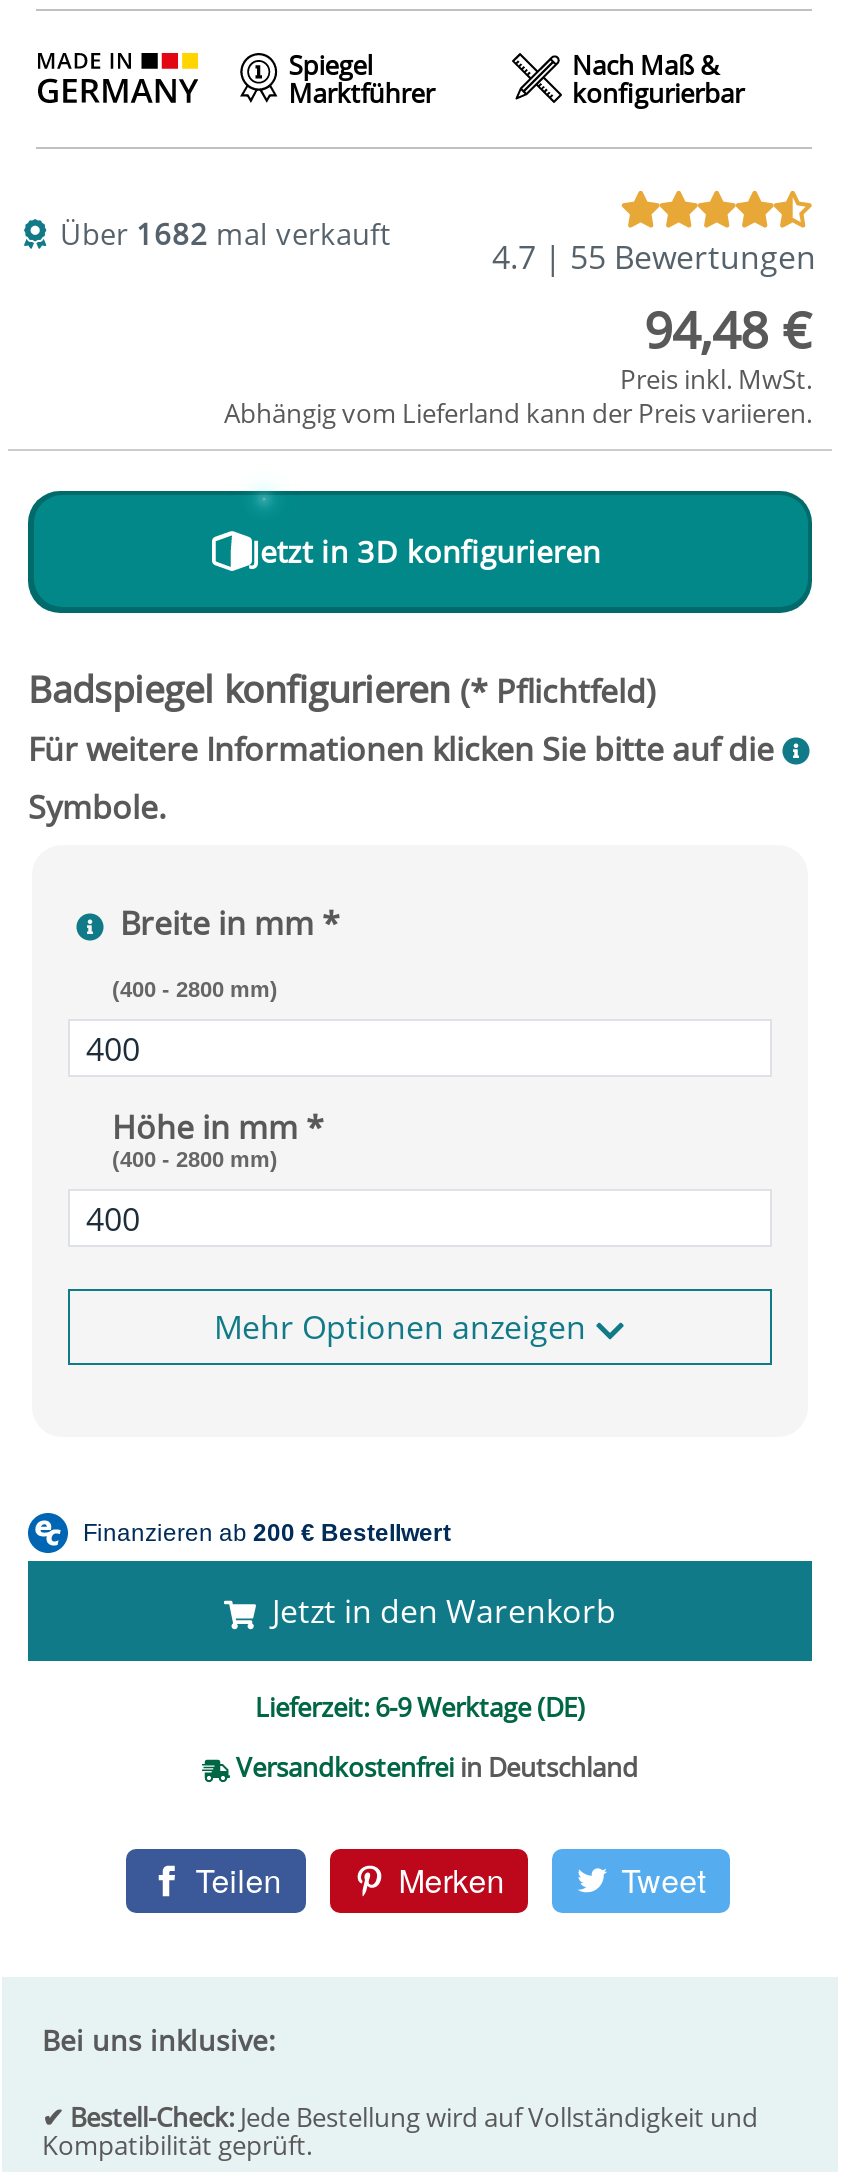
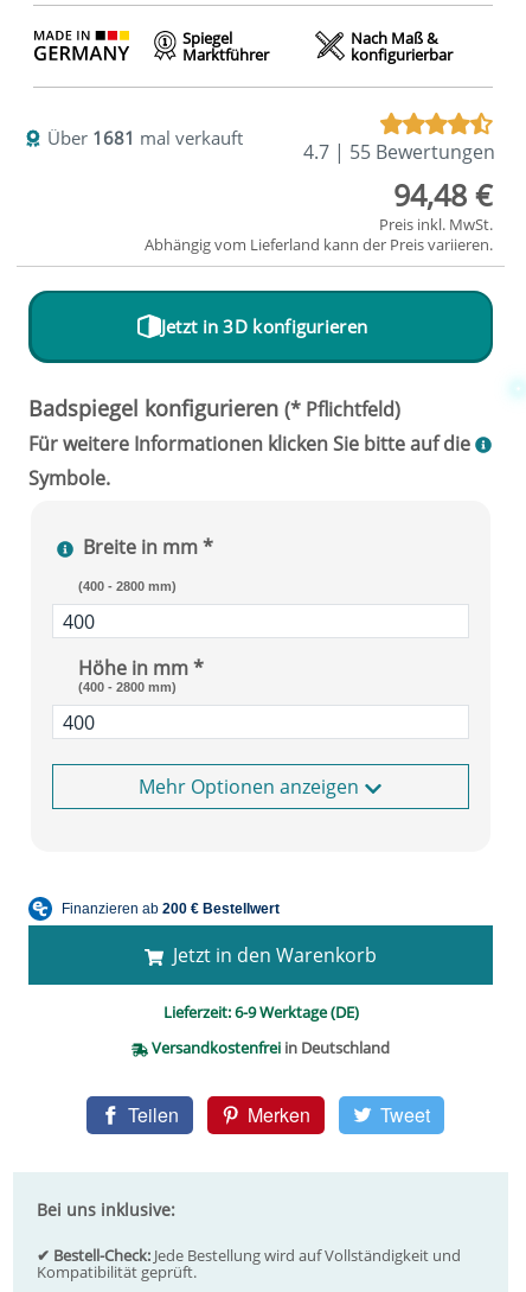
[52,212,390,252] Über 1682 mal verkauft -> [43,125,243,149] Über 1681 mal verkauft

